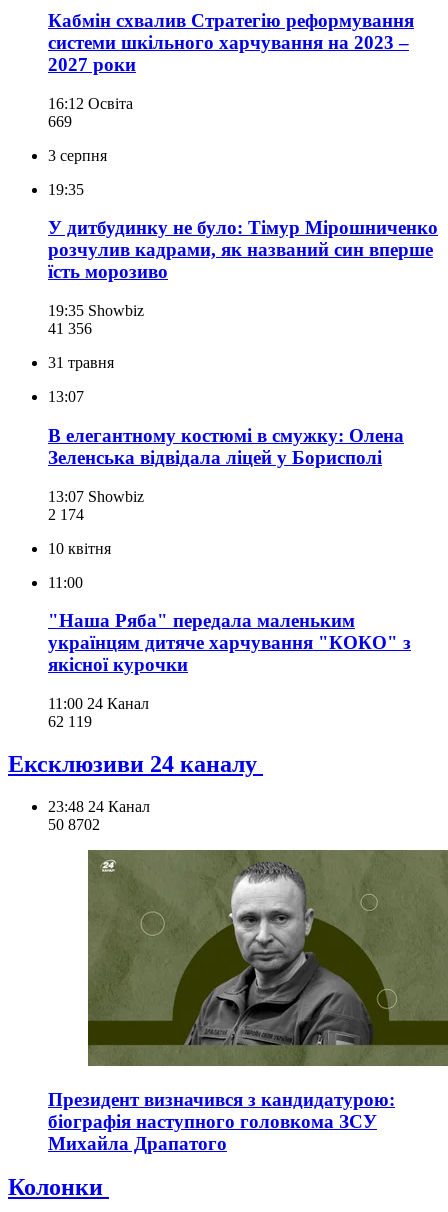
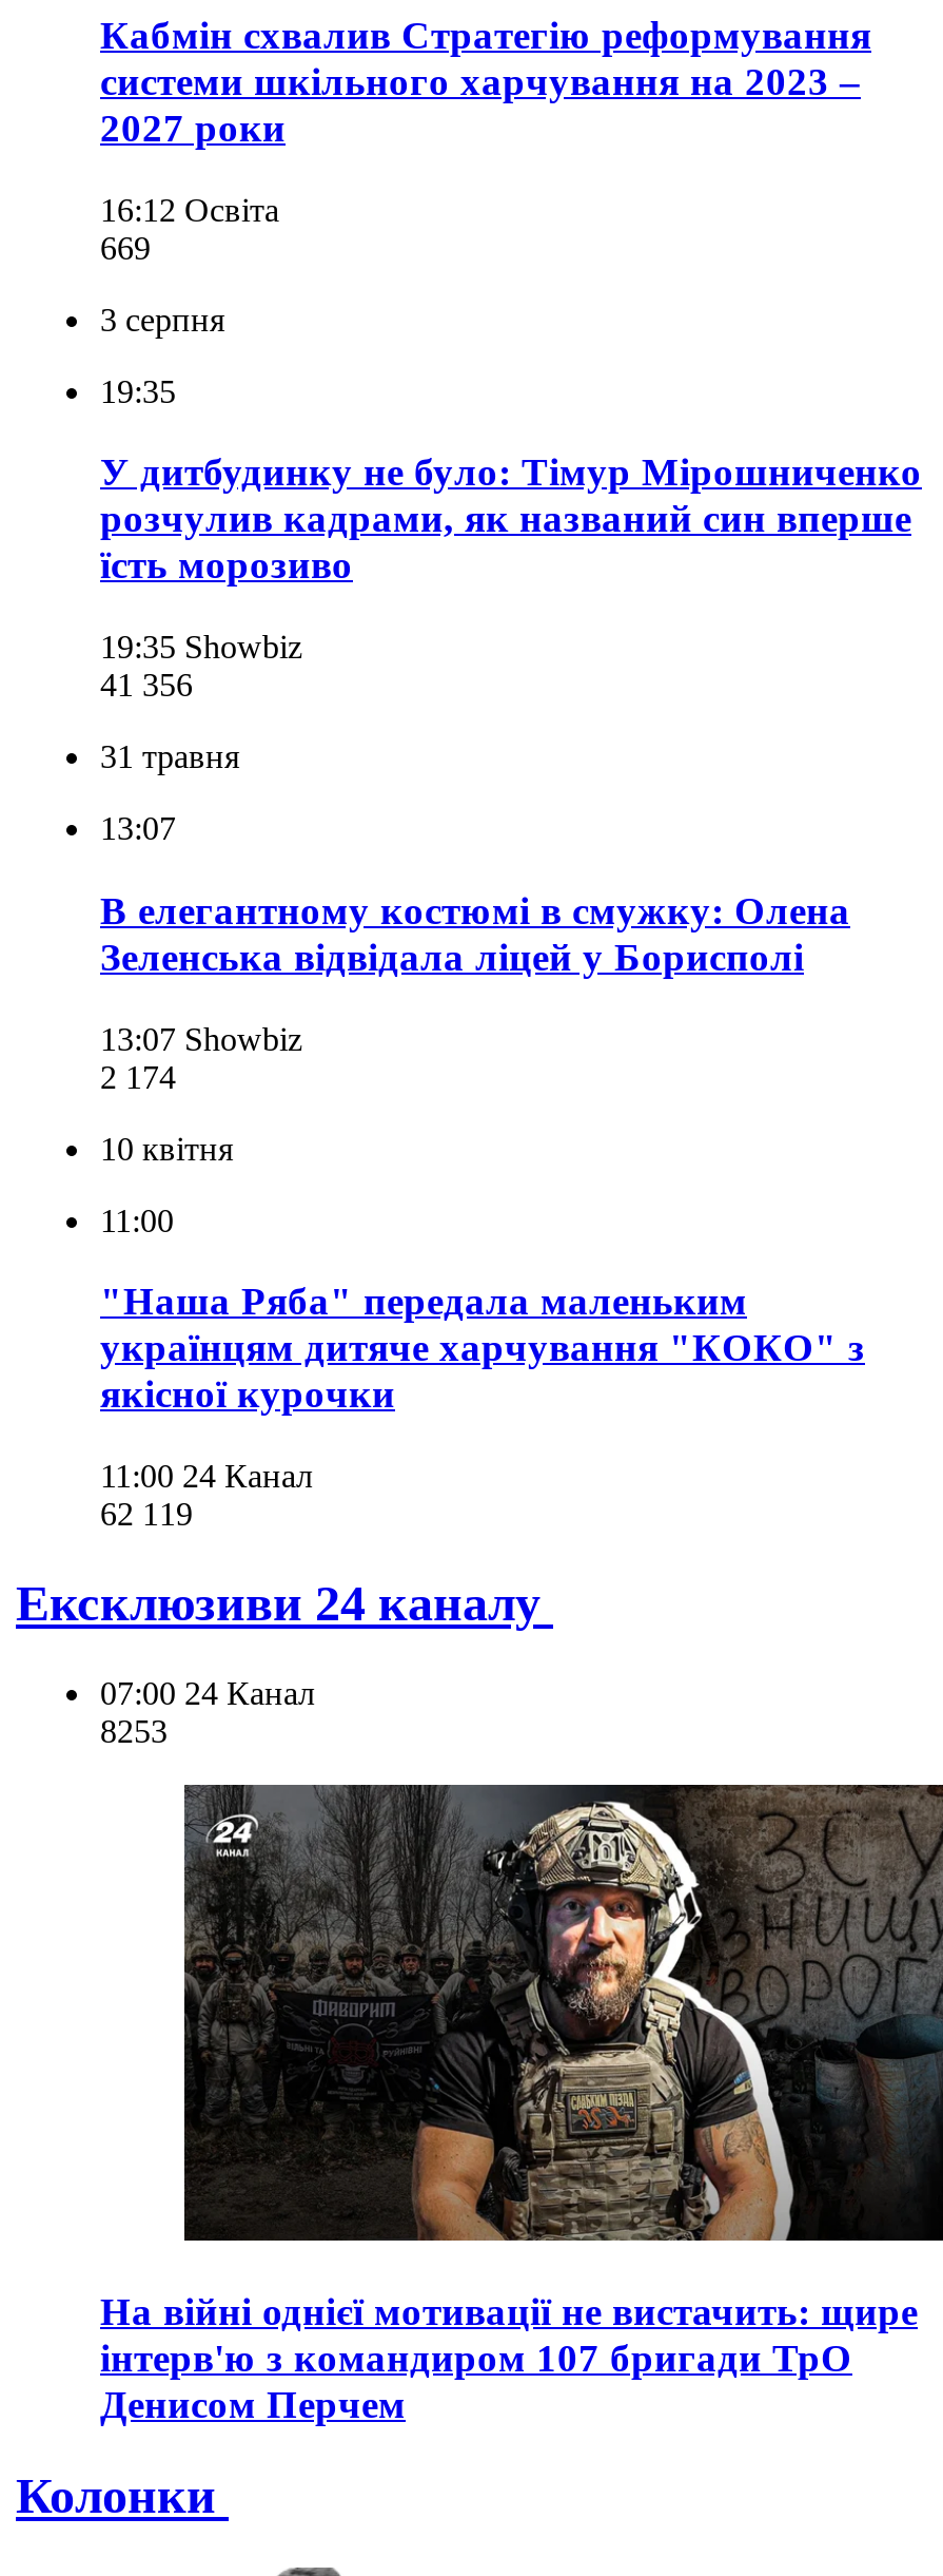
[48,798,150,833] 23:48 24 Канал | 50 8702 -> [100,1675,315,1749] 07:00 24 Канал | 8253
[48,849,445,1153] [image] | Президент визначився з кандидатурою: | біографія наступного головкома ЗСУ | Михайла Драпатого -> [100,1783,937,2425] [image] | На війні однієї мотивації не вистачить: щире | інтерв'ю з командиром 107 бригади ТрО | Денисом Перчем

